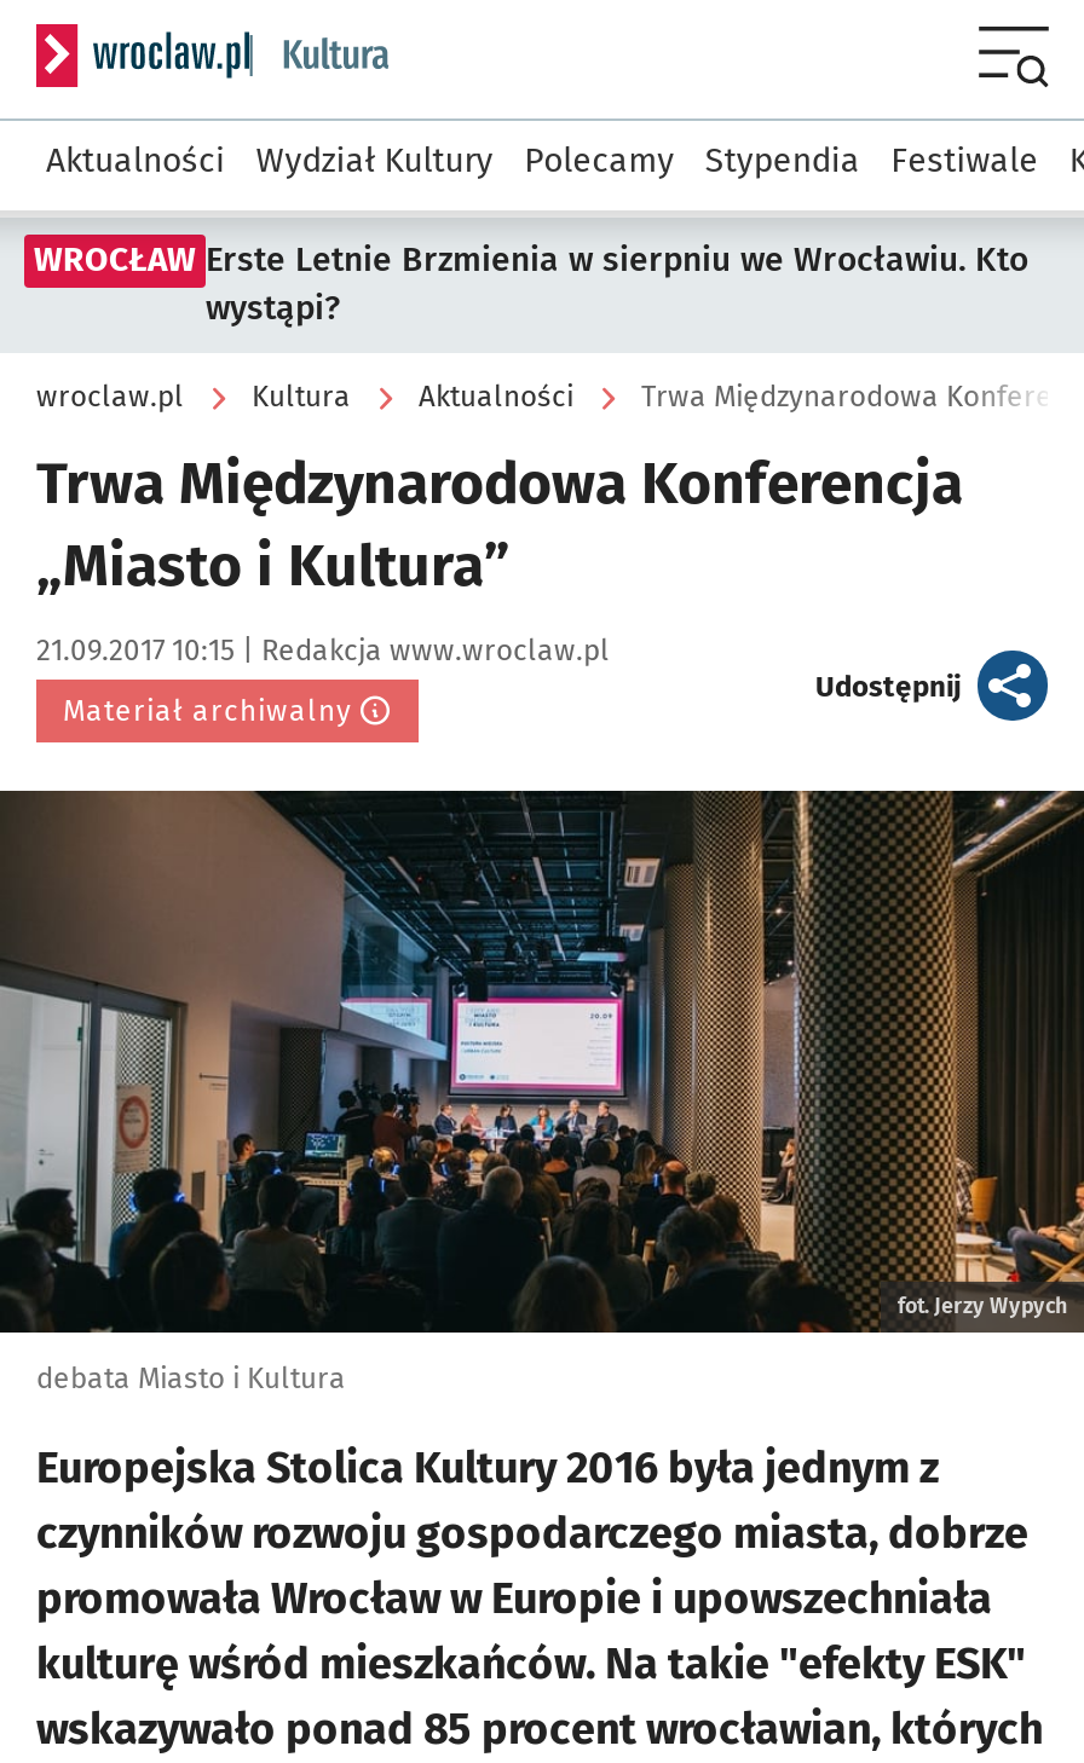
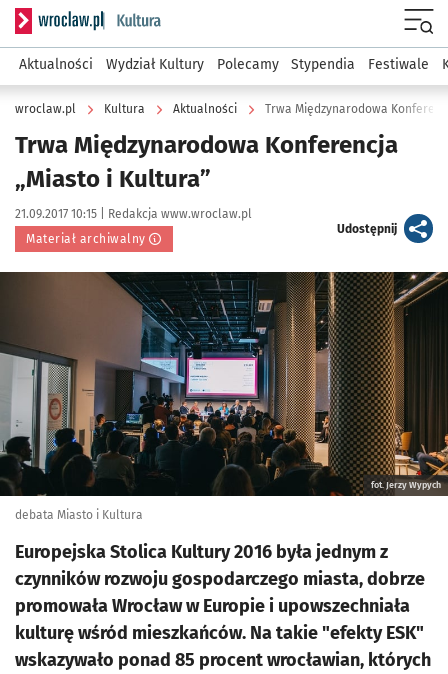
[34,239,1028,329] WROCŁAW Erste Letnie Brzmienia w sierpniu we Wrocławiu. Kto | wystąpi? -> none

